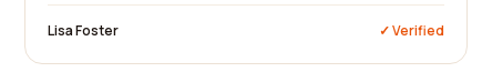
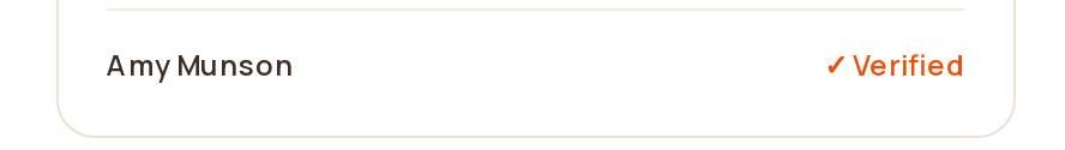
[48,21,119,40] Lisa Foster -> [107,44,294,85] Amy Munson

